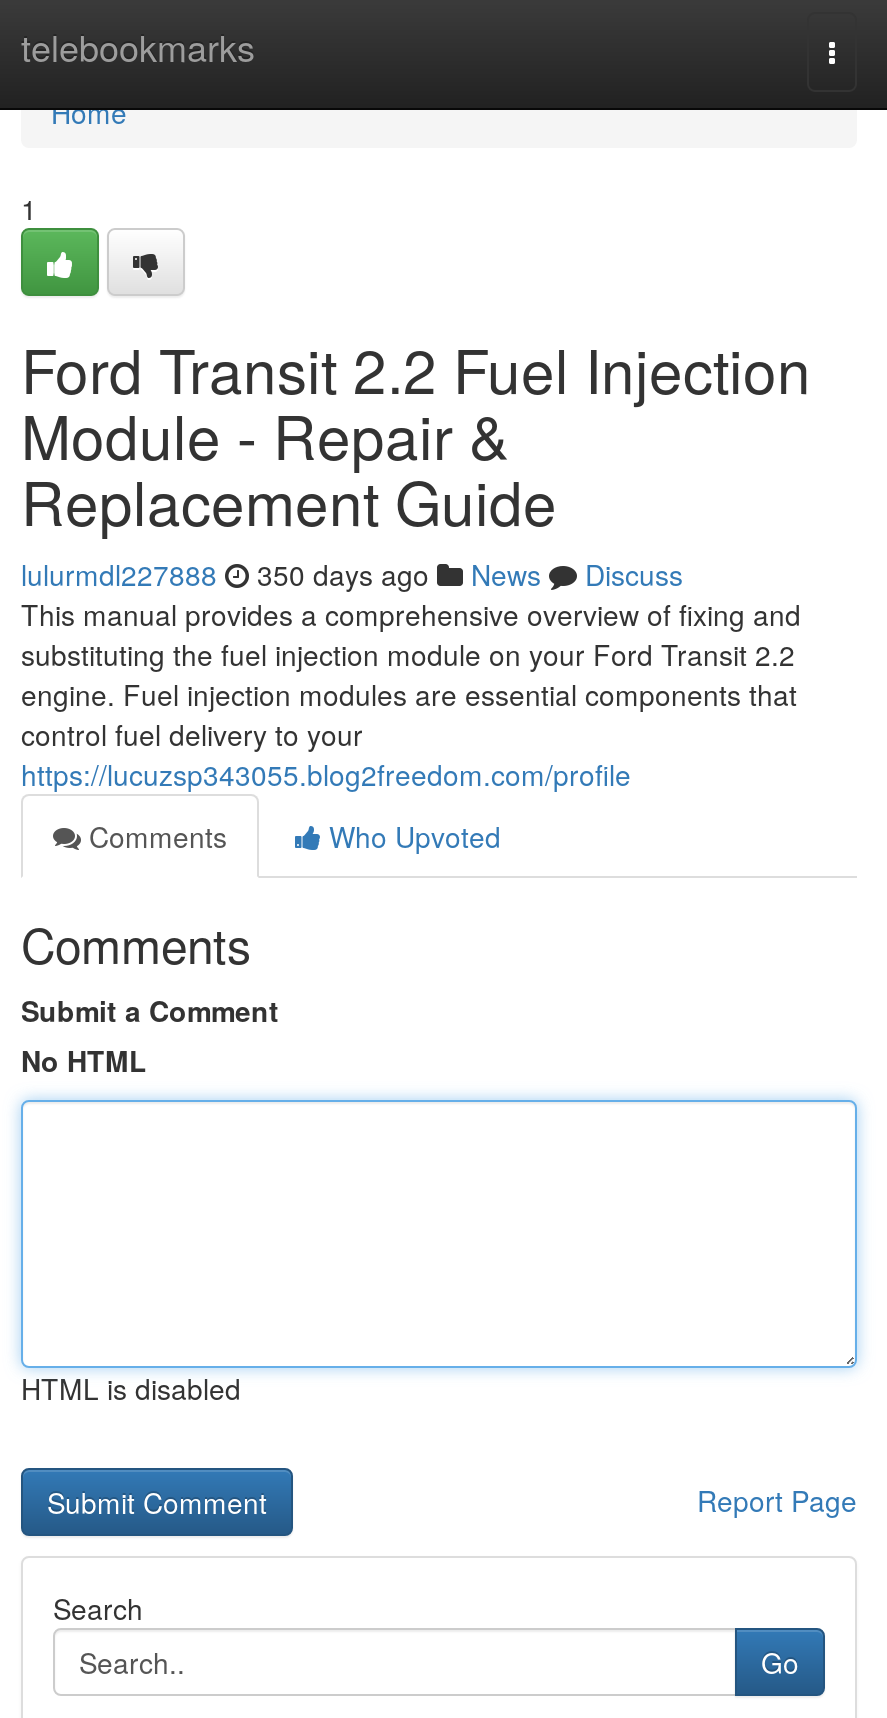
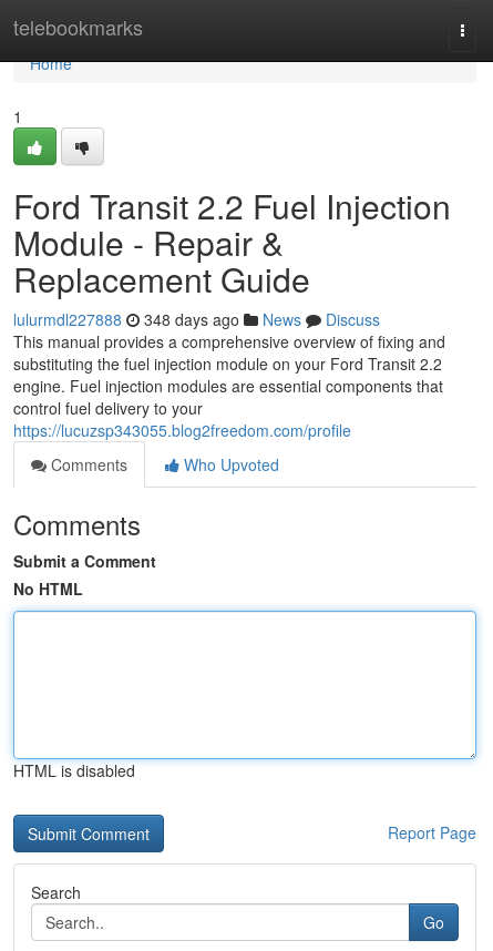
[21,554,683,594] lulurmdl227888 350 days ago News Discuss -> [13,308,380,330] lulurmdl227888 348 days ago News Discuss

